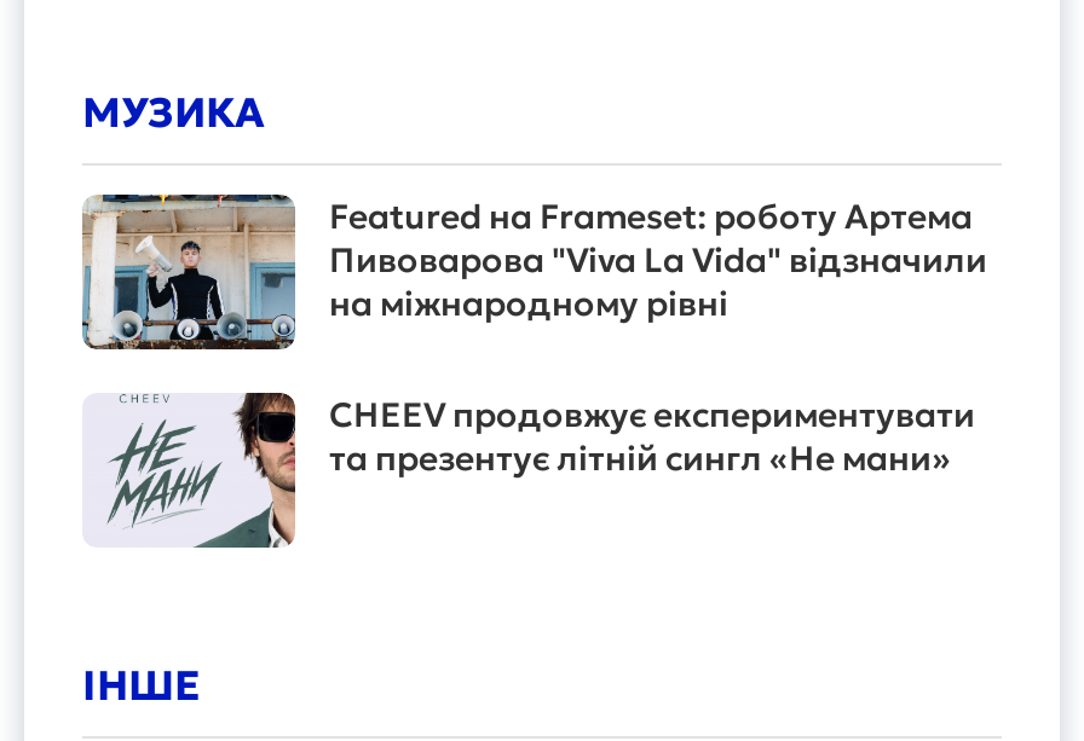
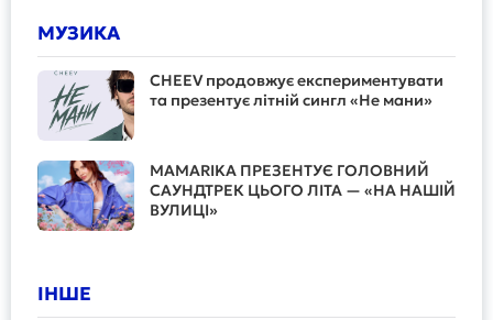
[80,192,987,352] [image] | Featured на Frameset: роботу Артема | Пивоварова "Viva La Vida" відзначили | на міжнародному рівні -> none
moved [329,393,975,480] -> [150,70,443,110]: CHEEV продовжує експериментувати | та презентує літній сингл «Не мани»
none -> [36,159,456,232] [image] | MAMARIKA ПРЕЗЕНТУЄ ГОЛОВНИЙ | САУНДТРЕК ЦЬОГО ЛІТА — «НА НАШІЙ | ВУЛИЦІ»

